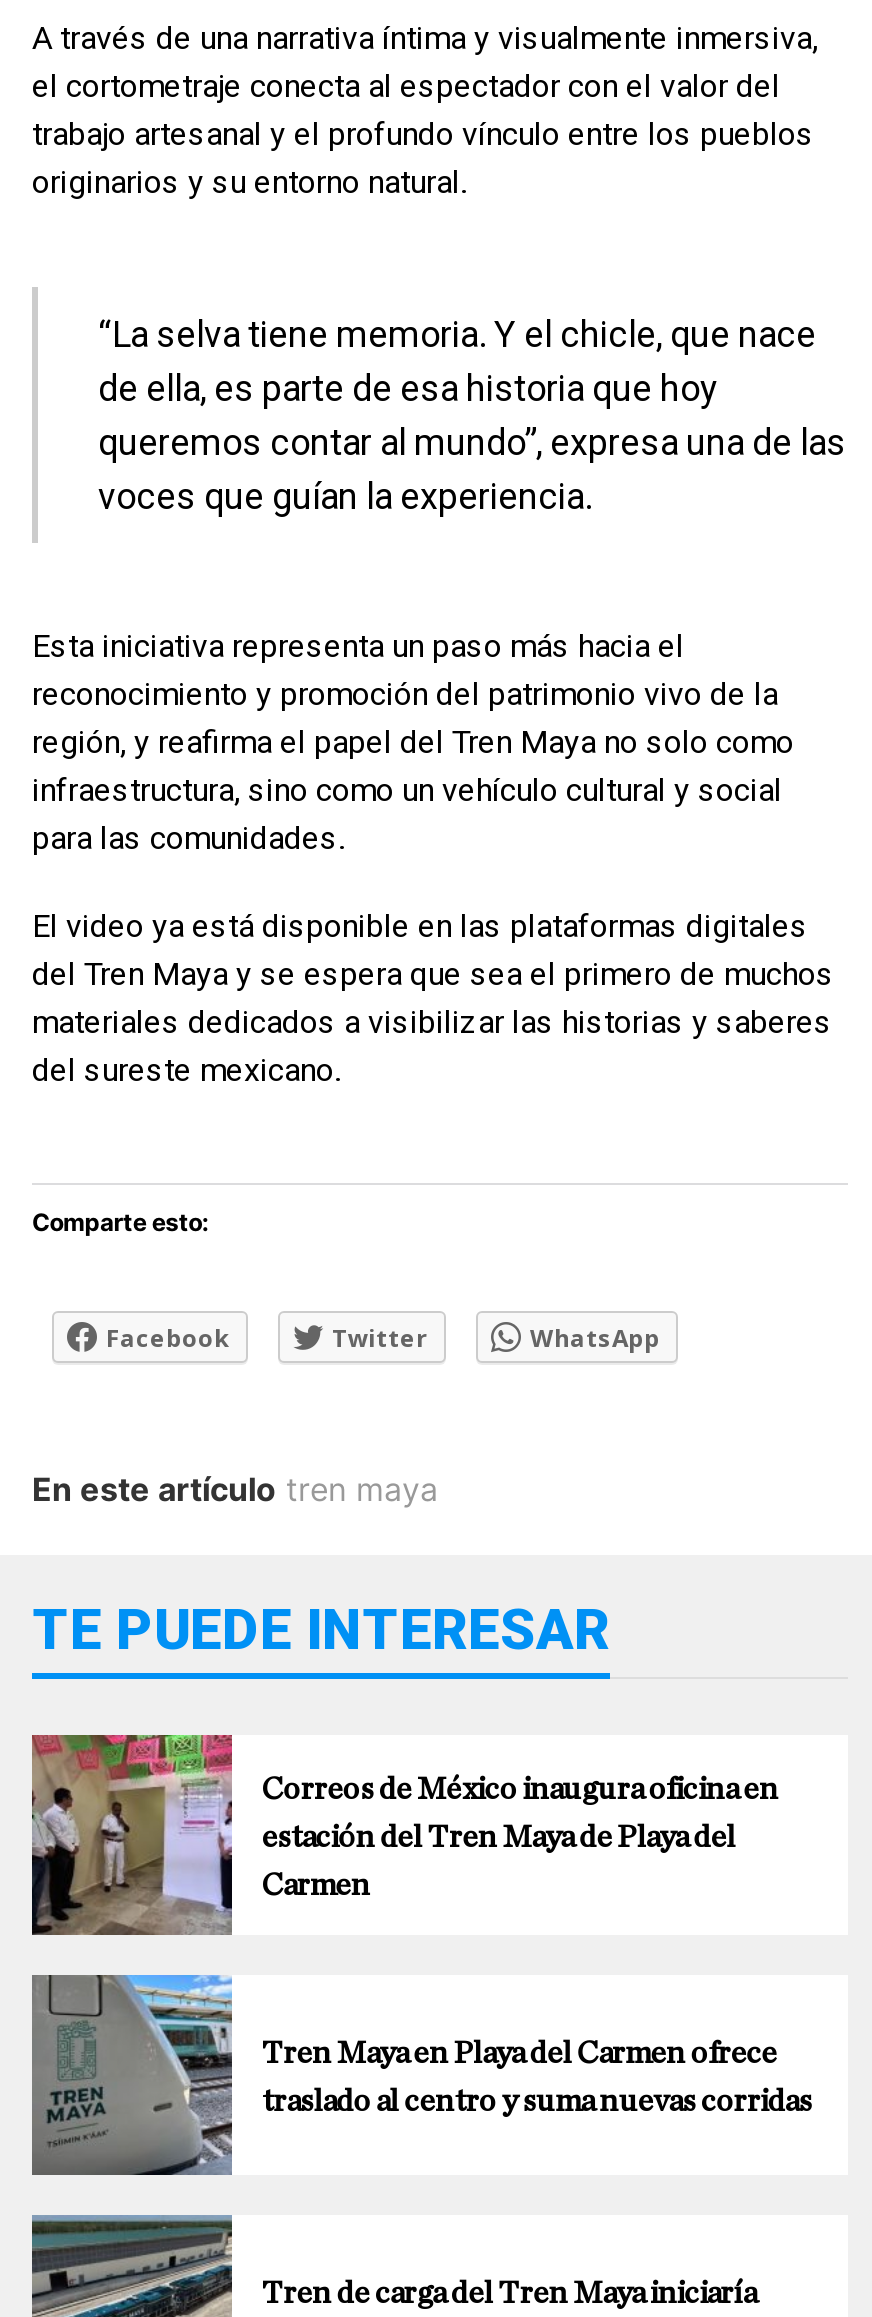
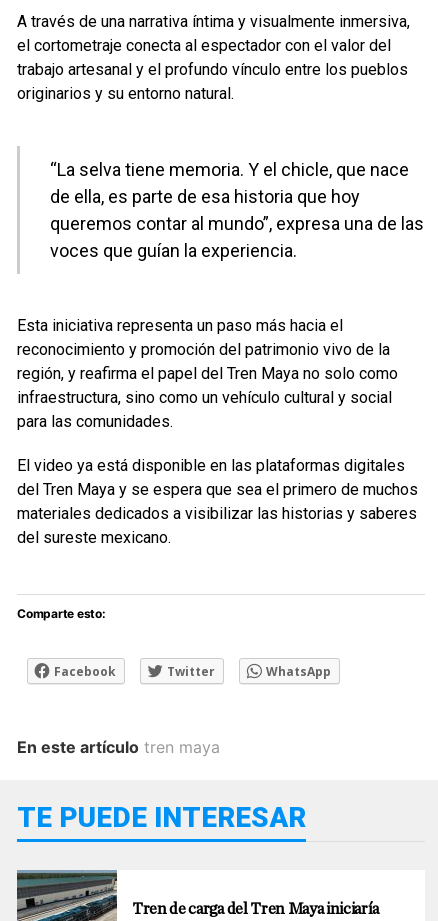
[30,1733,778,1939] [image] | Correos de México inaugura oficina en | estación del Tren Maya de Playa del | Carmen -> none
[34,1973,812,2177] [image] | Tren Maya en Playa del Carmen ofrece | traslado al centro y suma nuevas corridas -> none

